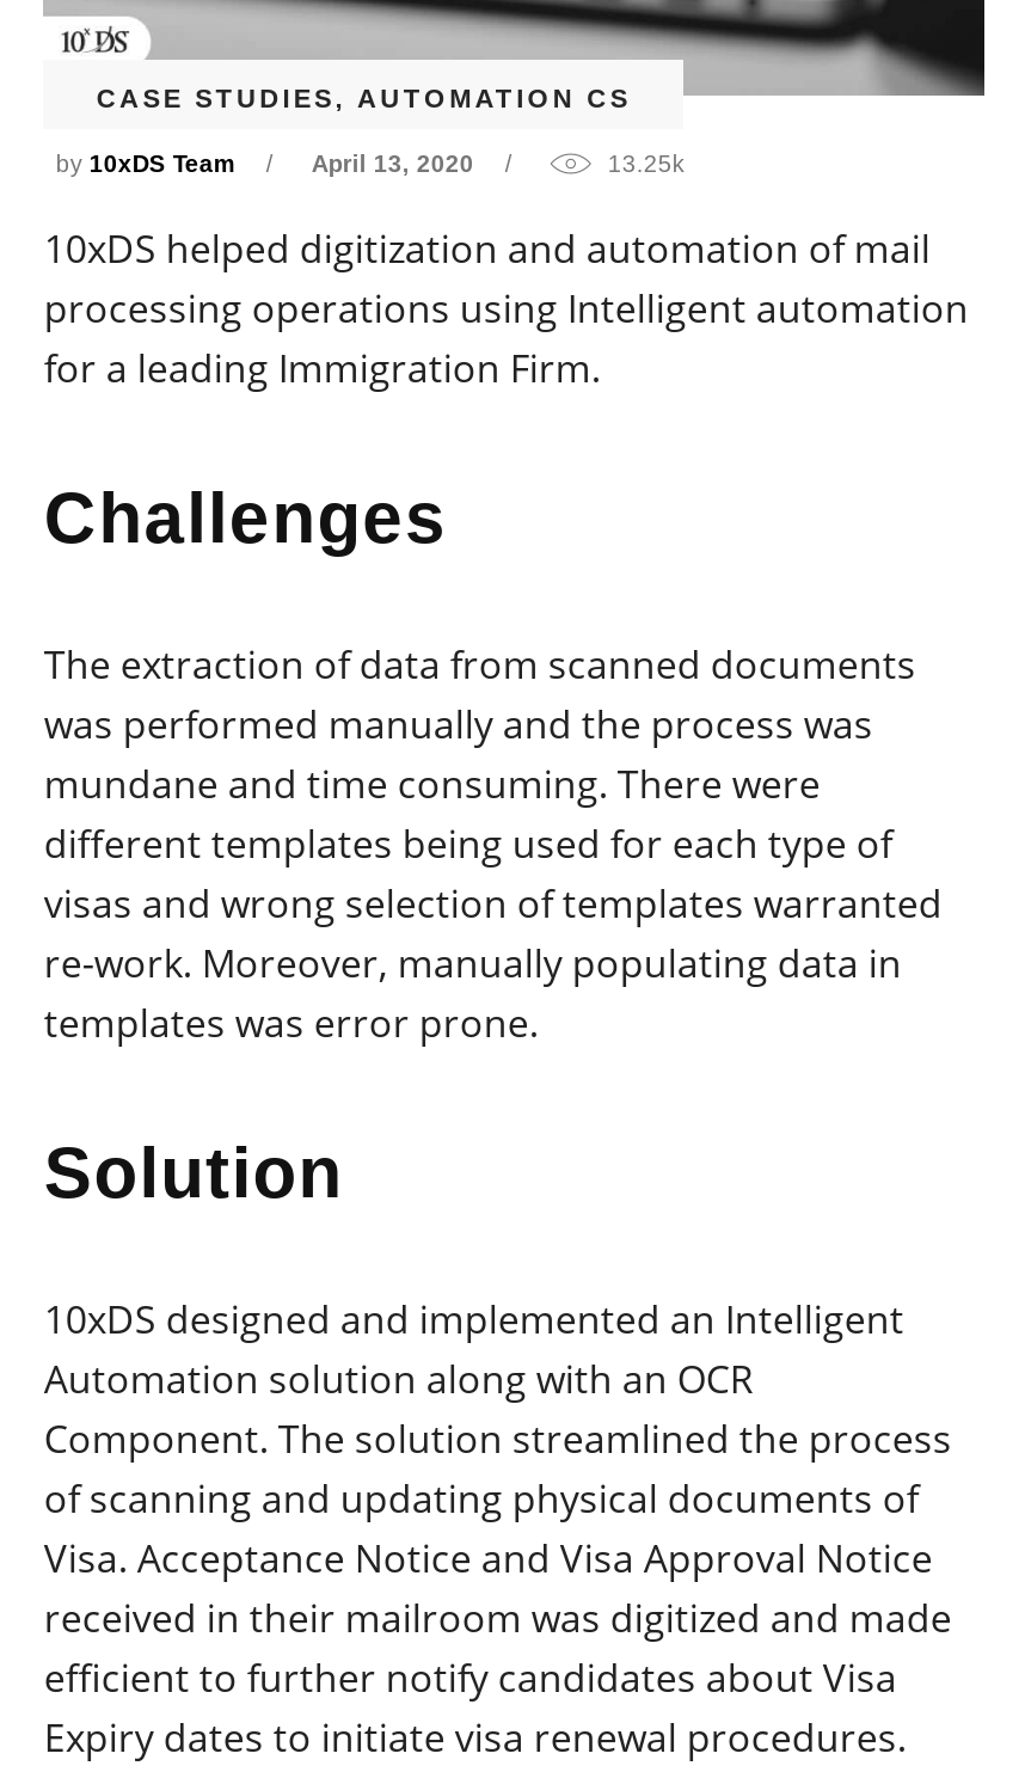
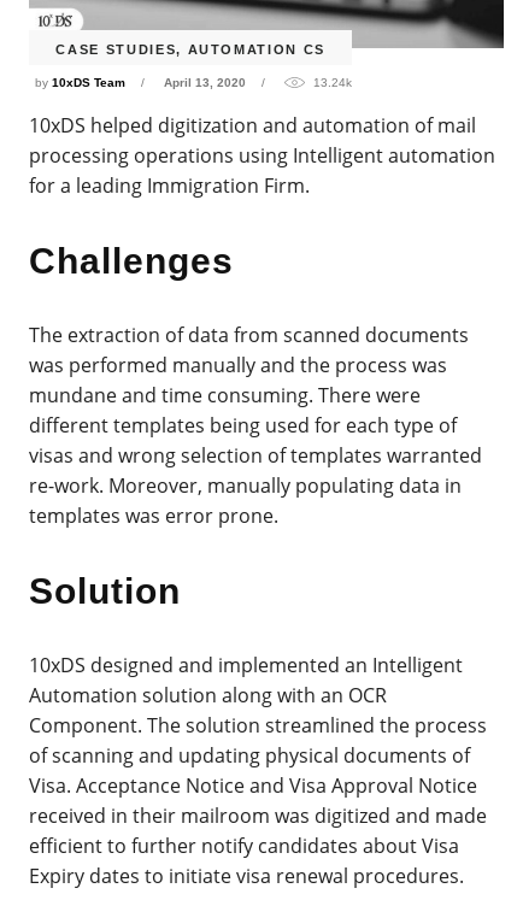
[608,150,684,177] 13.25k -> [314,76,352,89] 13.24k

